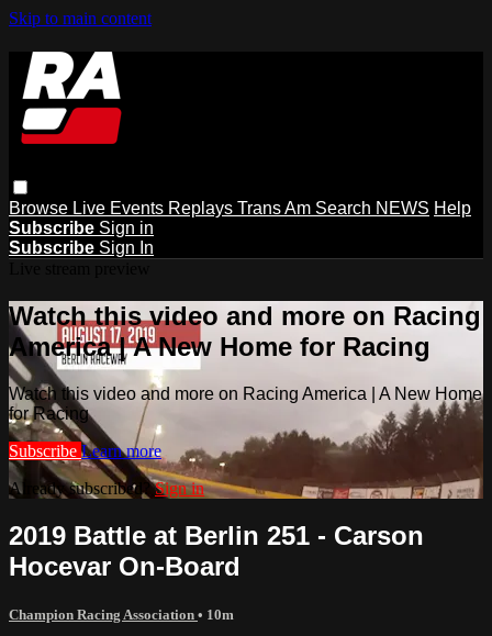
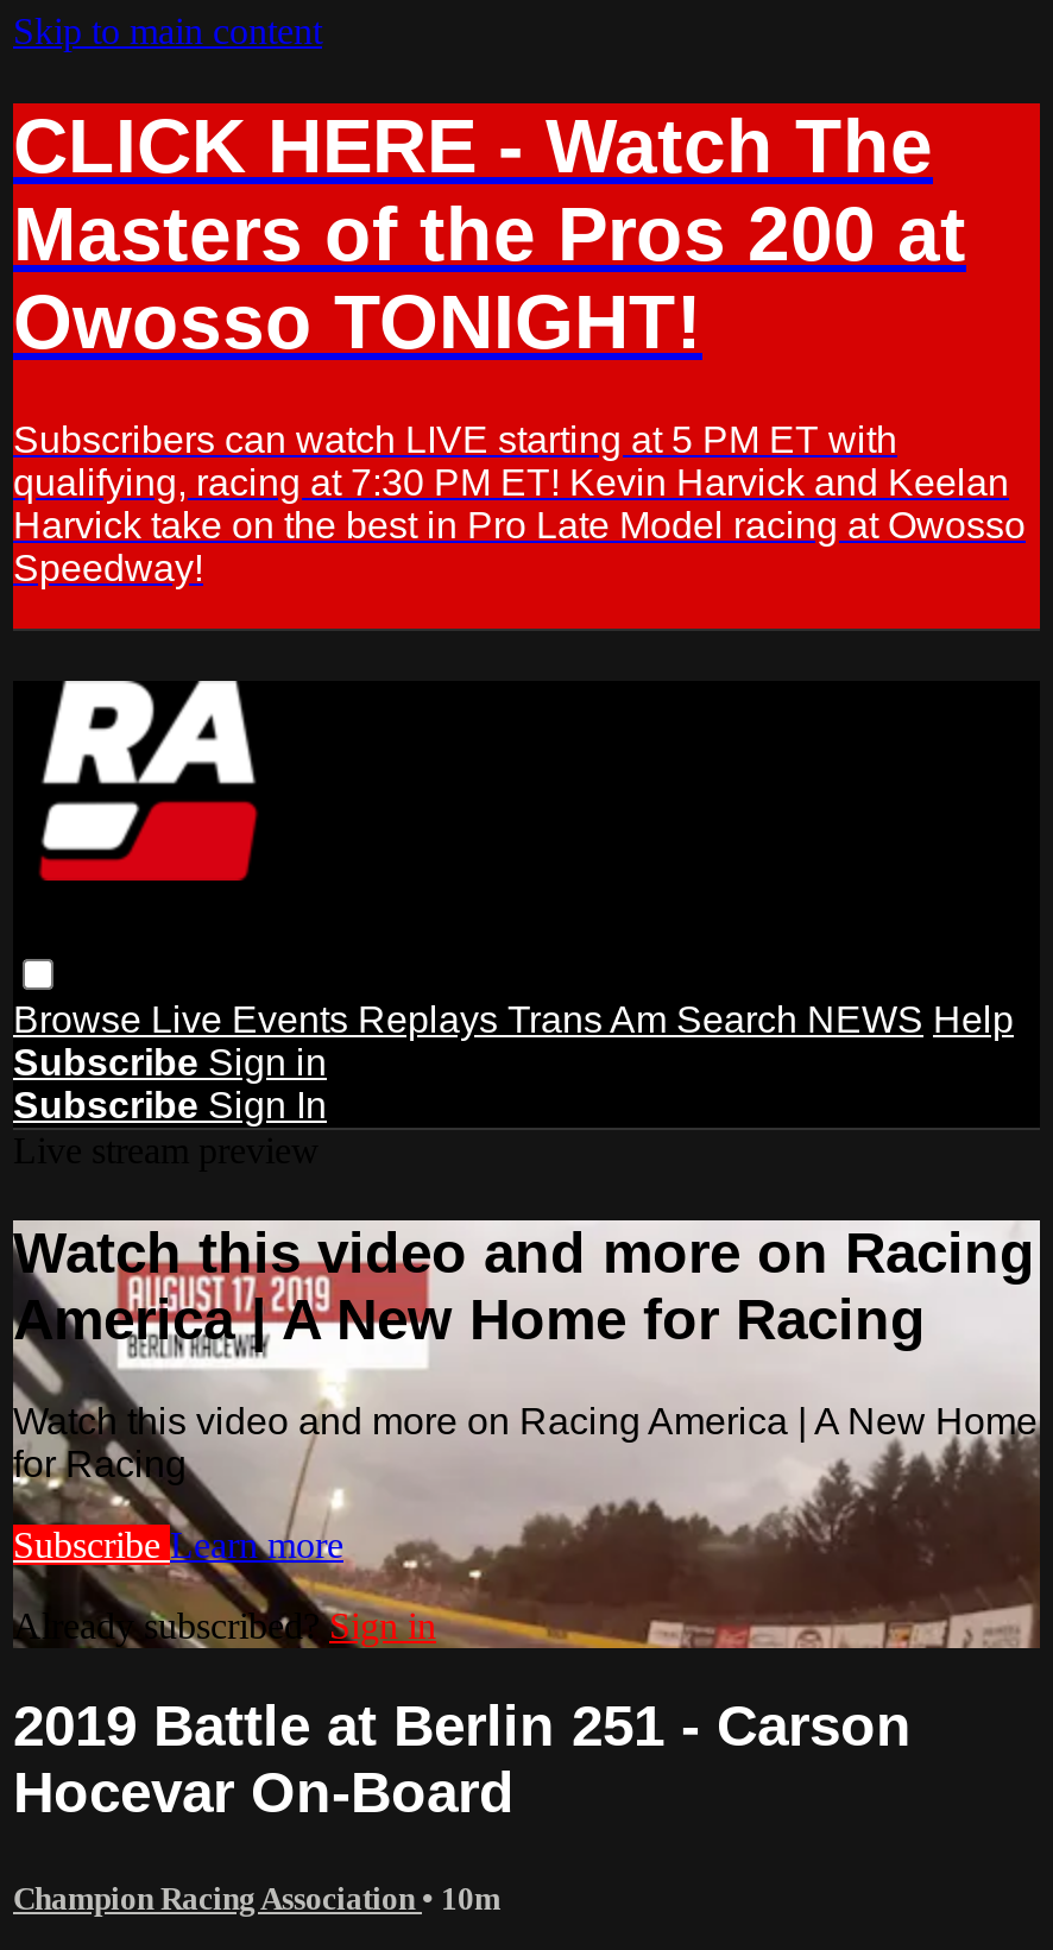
none -> [11,101,1042,588] [image] | CLICK HERE - Watch The | Masters of the Pros 200 at | Owosso TONIGHT! | Subscribers can watch LIVE starting at 5 PM ET with | qualifying, racing at 7:30 PM ET! Kevin Harvick and Keelan | Harvick take on the best in Pro Late Model racing at Owosso | Speedway!

